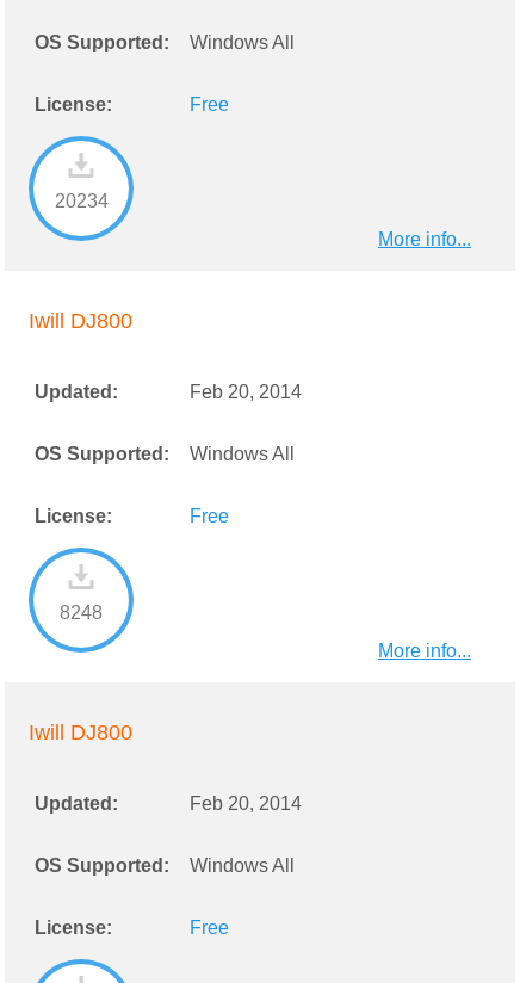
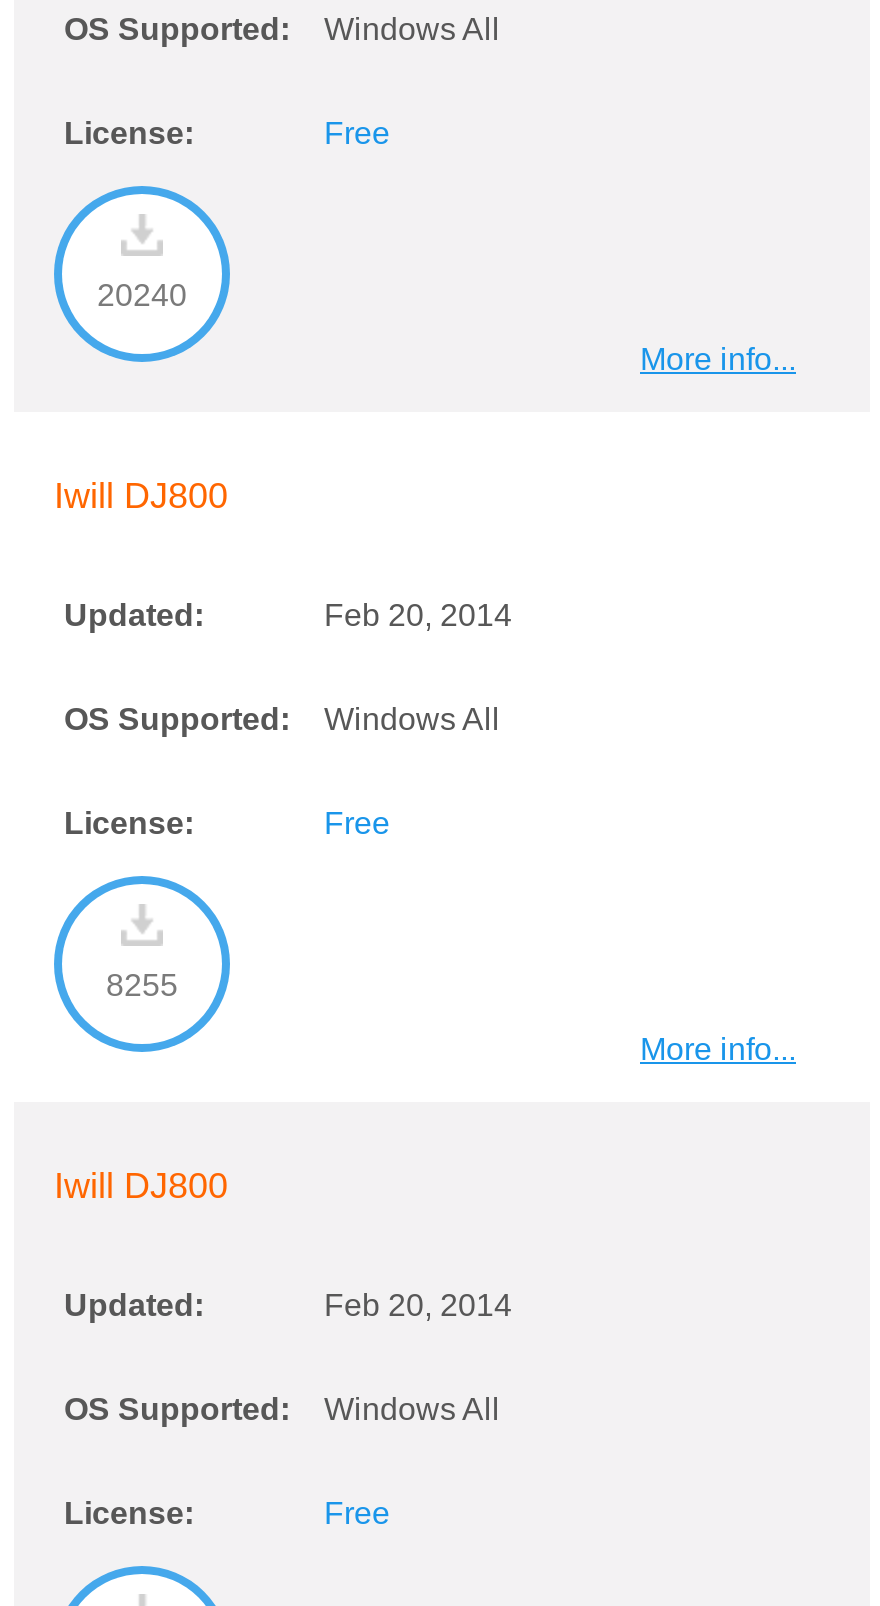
[54,191,108,211] 20234 -> [97,278,187,312] 20240
[60,602,103,623] 8248 -> [106,968,178,1002] 8255

